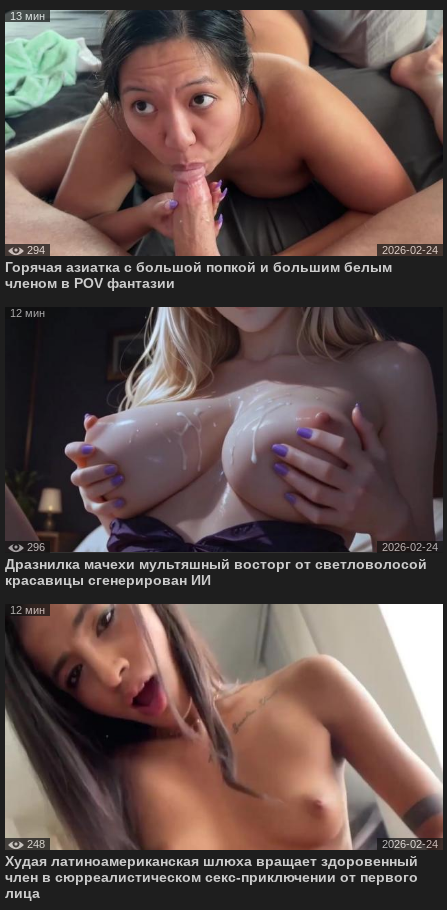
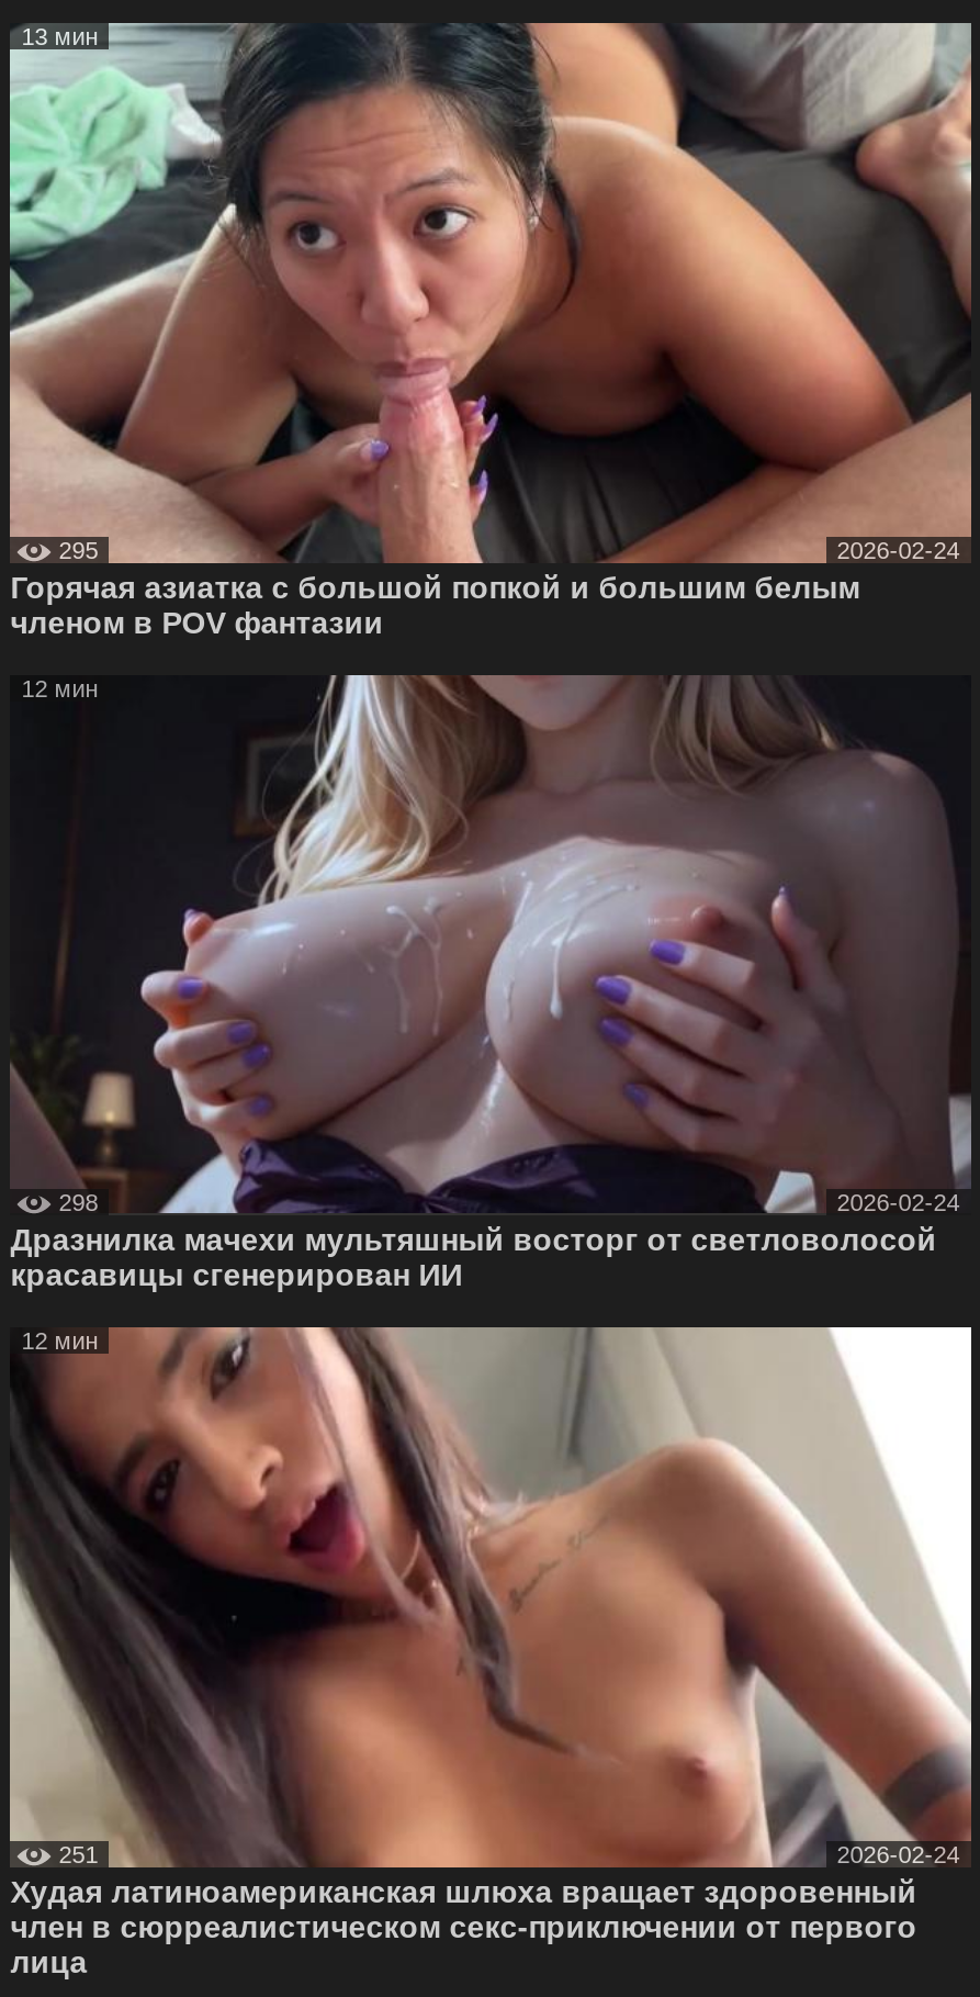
[27,244,45,256] 294 -> [59,536,98,563] 295
[27,541,45,553] 296 -> [59,1189,98,1215] 298
[27,838,45,850] 248 -> [59,1841,98,1867] 251

